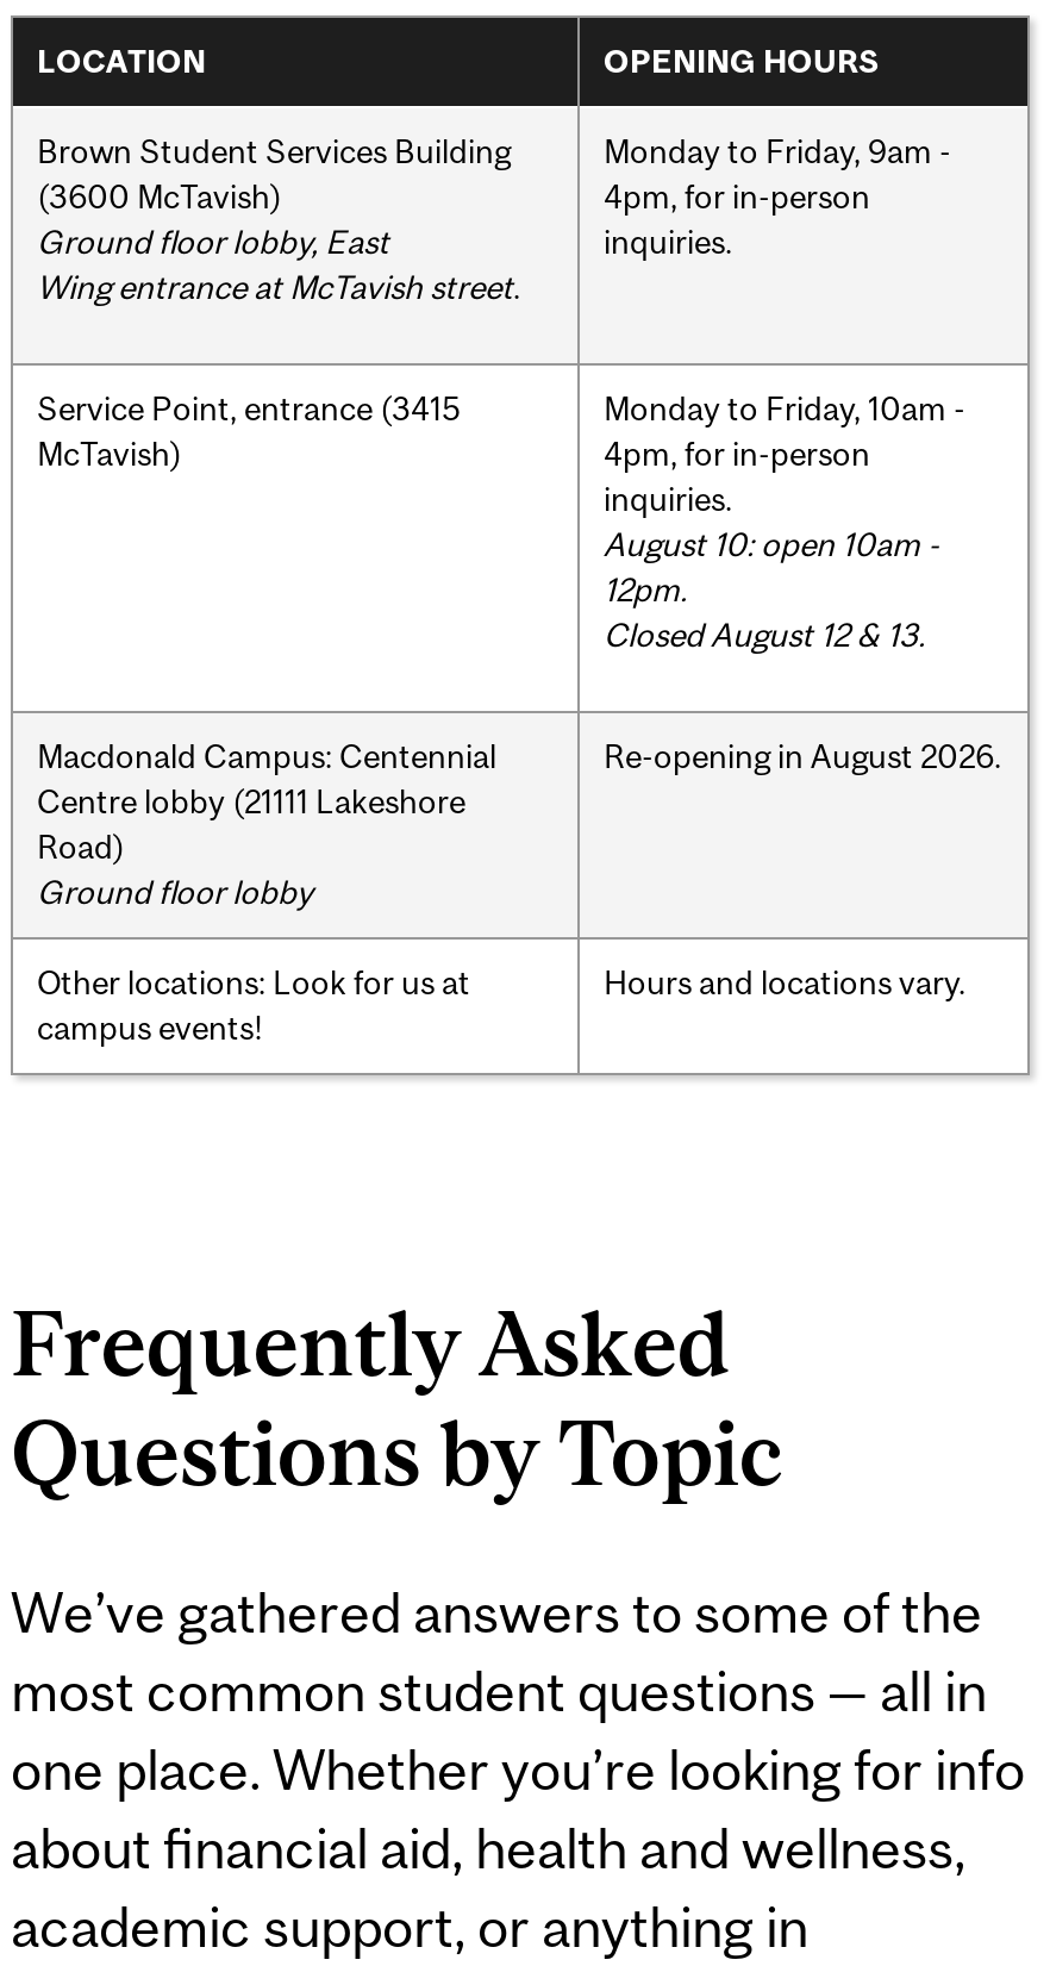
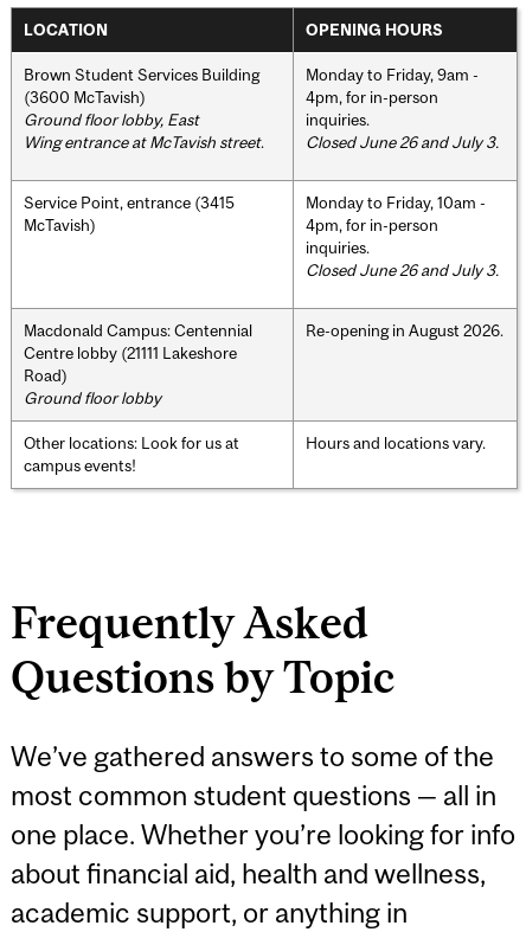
none -> [306,132,499,151] Closed June 26 and July 3.
[604,524,939,653] August 10: open 10am - | 12pm. | Closed August 12 & 13. -> [306,260,499,279] Closed June 26 and July 3.

